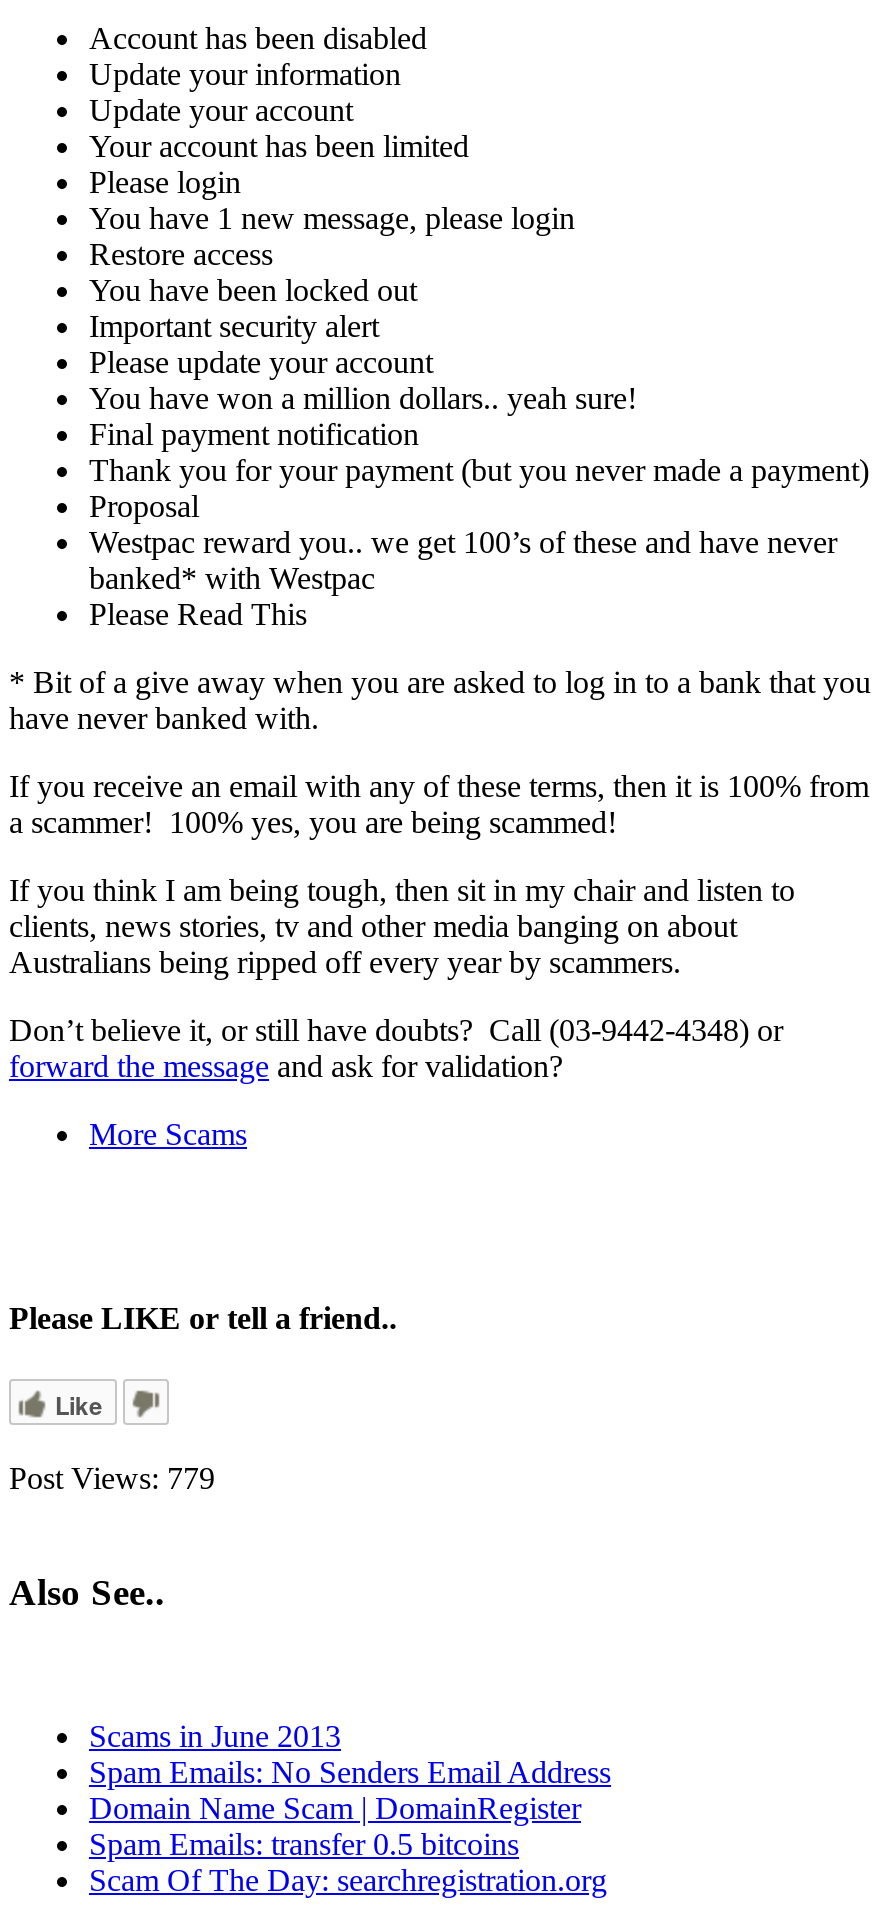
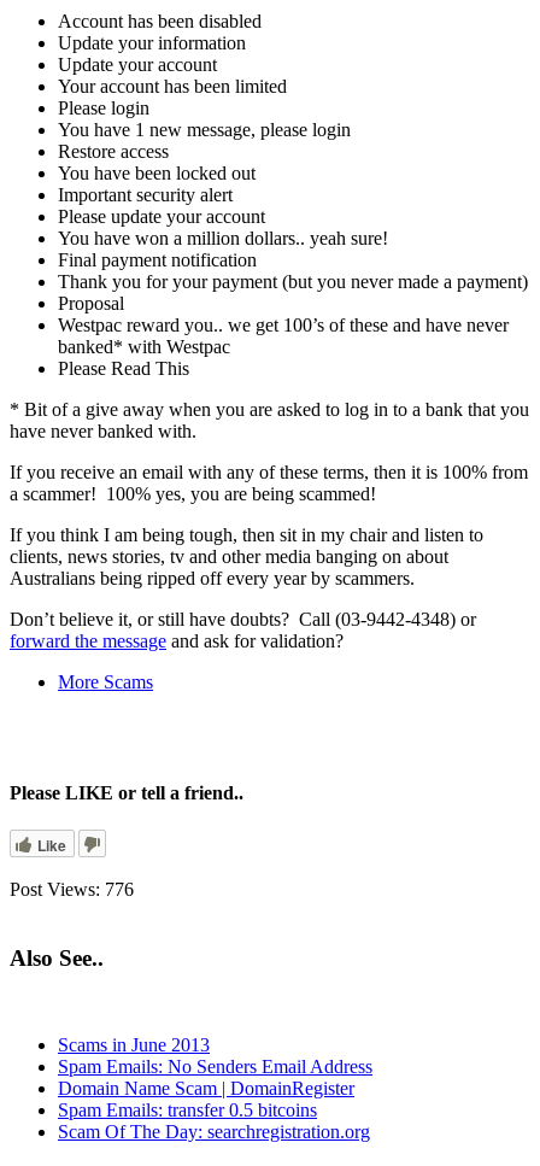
[9,1461,215,1495] Post Views: 779 -> [10,879,134,899] Post Views: 776

